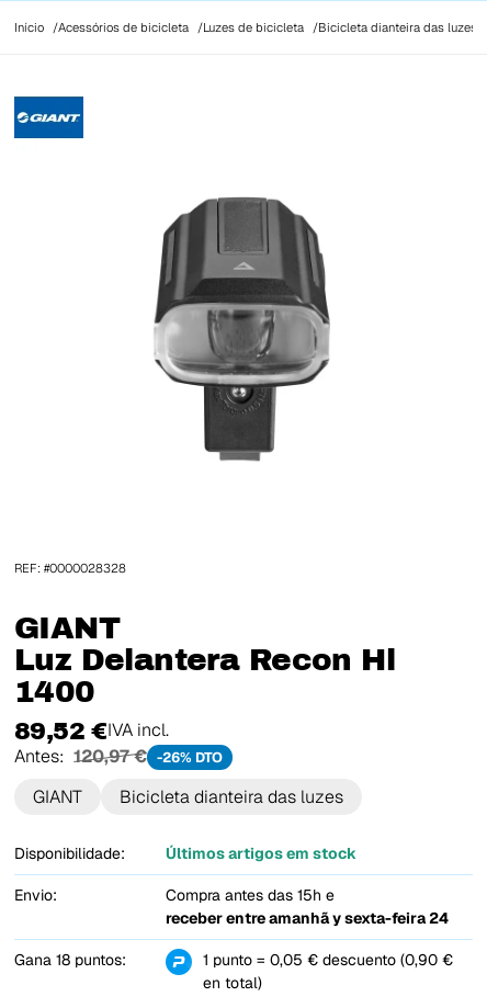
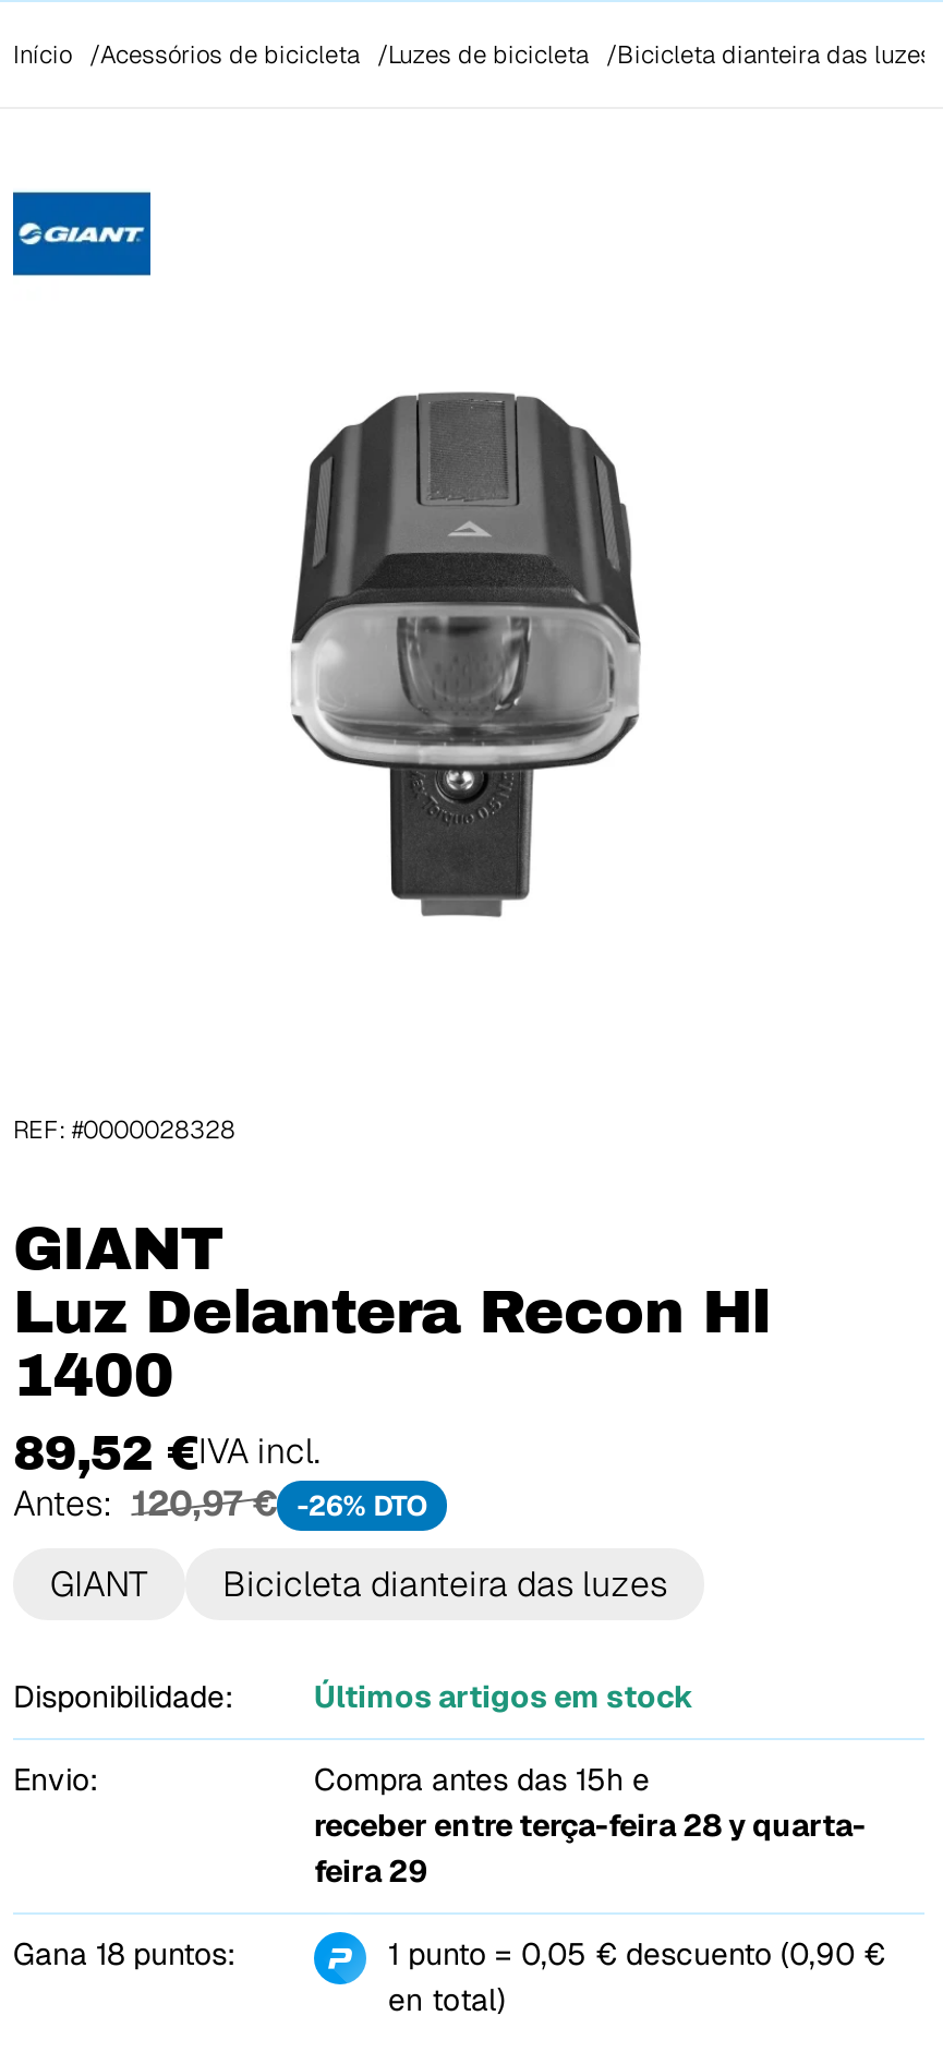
[166,908,449,928] receber entreamanhã y sexta-feira 24 -> [314,1806,865,1891] receber entre terça-feira 28 y quarta- | feira 29

